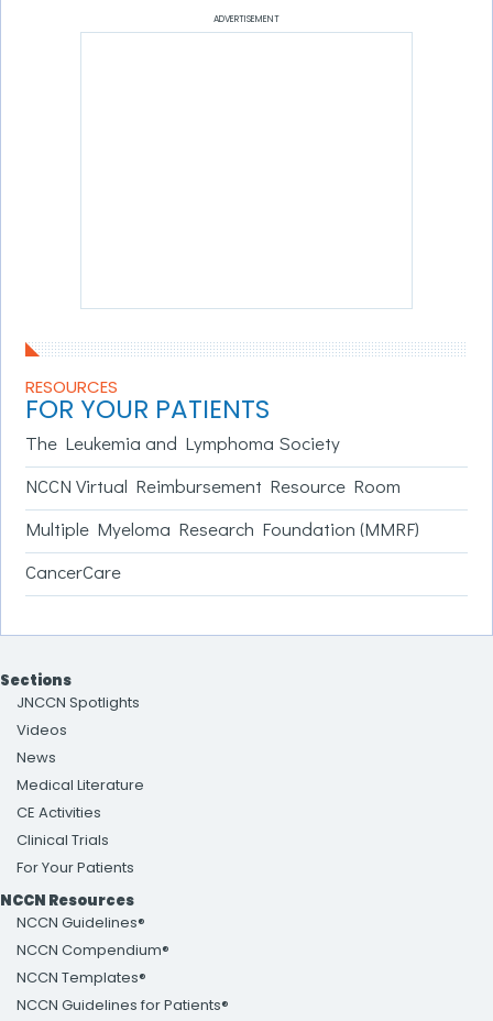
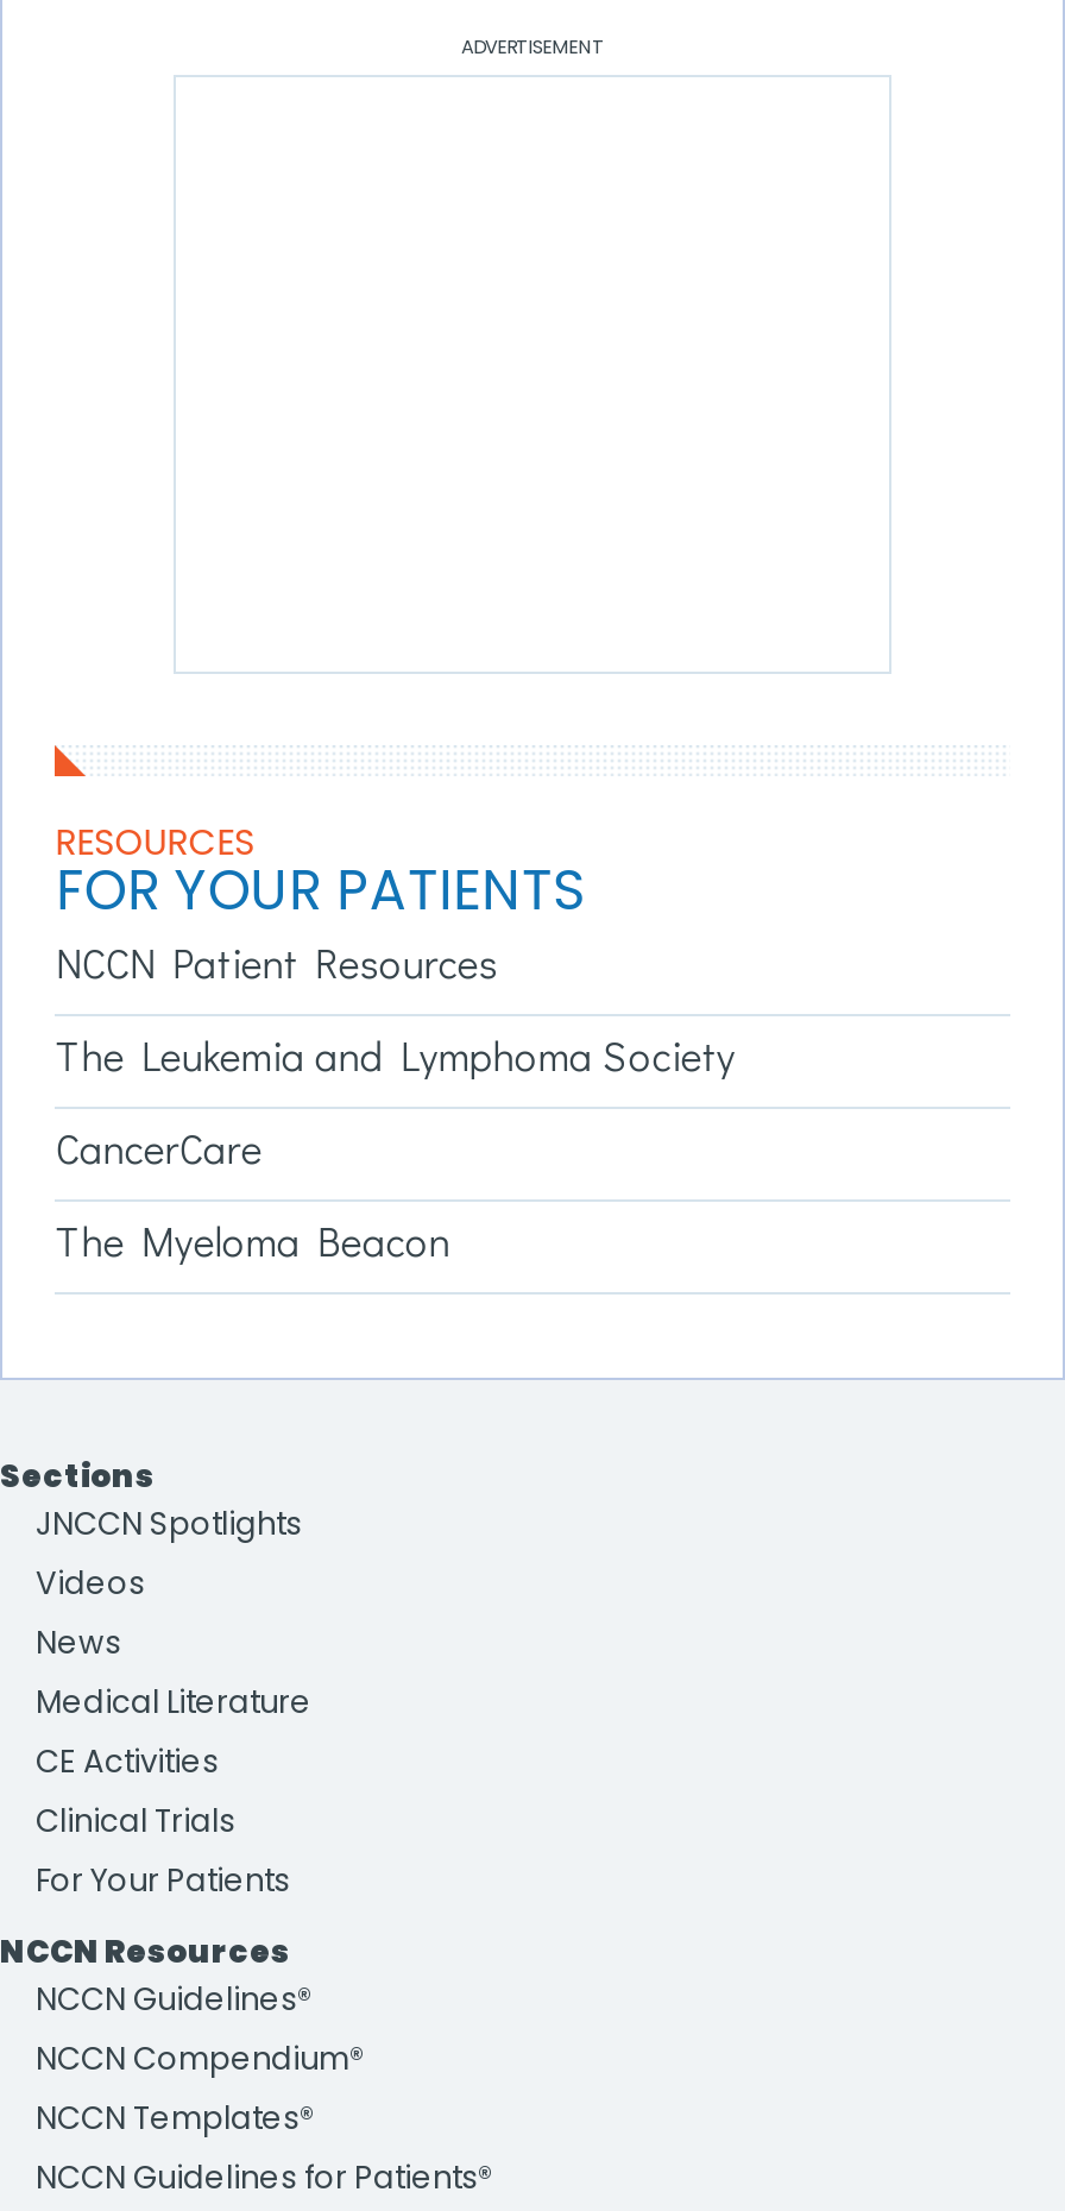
none -> [56,936,498,990] NCCN Patient Resources
moved [26,430,340,455] -> [56,1028,736,1083]: The Leukemia and Lymphoma Society
[26,473,420,541] NCCN Virtual Reimbursement Resource Room | Multiple Myeloma Research Foundation (MMRF) -> none
moved [26,559,121,584] -> [56,1121,262,1176]: CancerCare
none -> [56,1214,450,1268] The Myeloma Beacon

